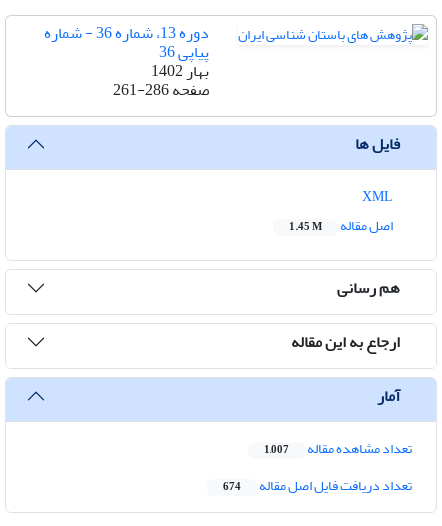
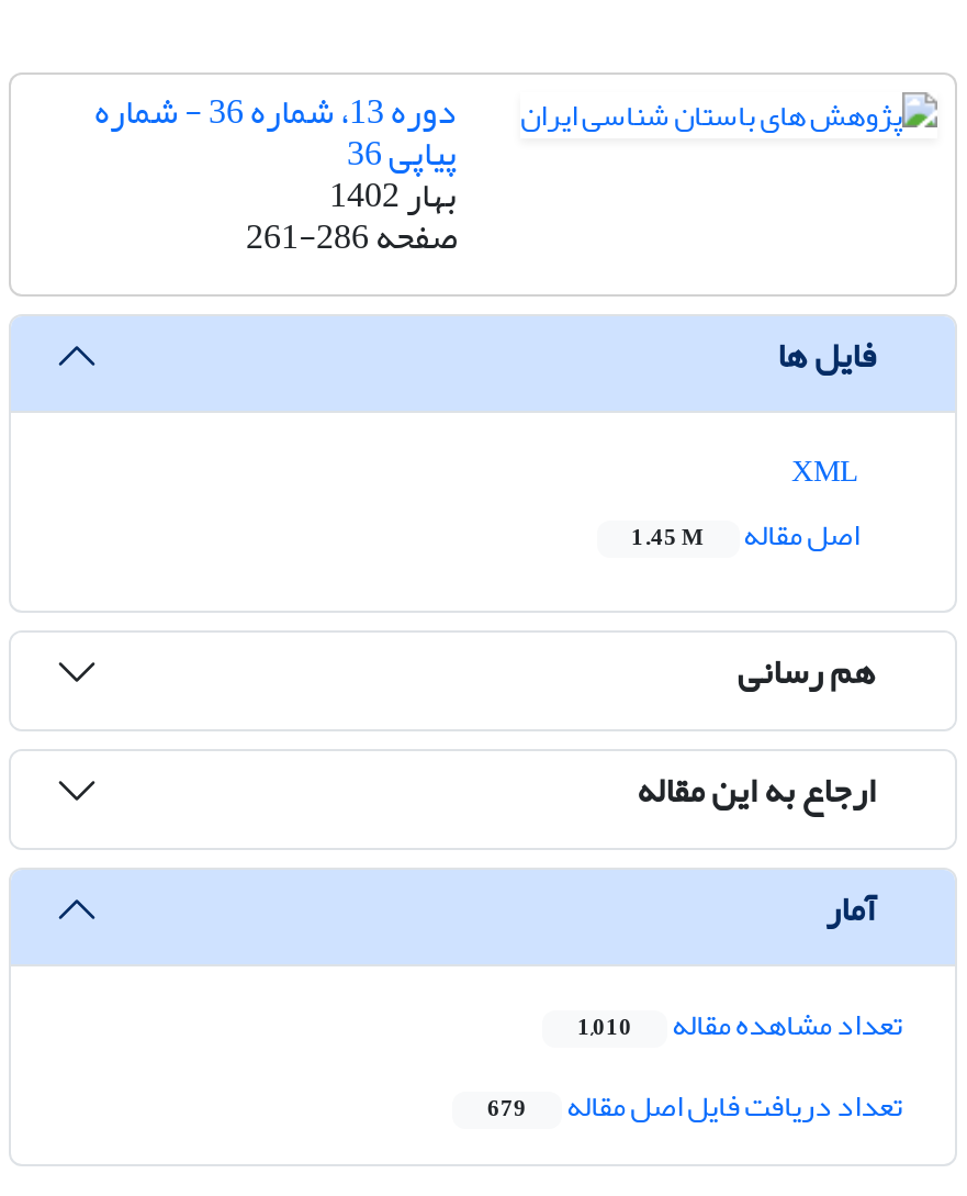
[264,435,412,462] تعداد مشاهده مقاله 1,007 -> [577,996,902,1055] تعداد مشاهده مقاله 1,010
[223,472,412,499] تعداد دریافت فایل اصل مقاله 674 -> [487,1077,902,1136] تعداد دریافت فایل اصل مقاله 679

